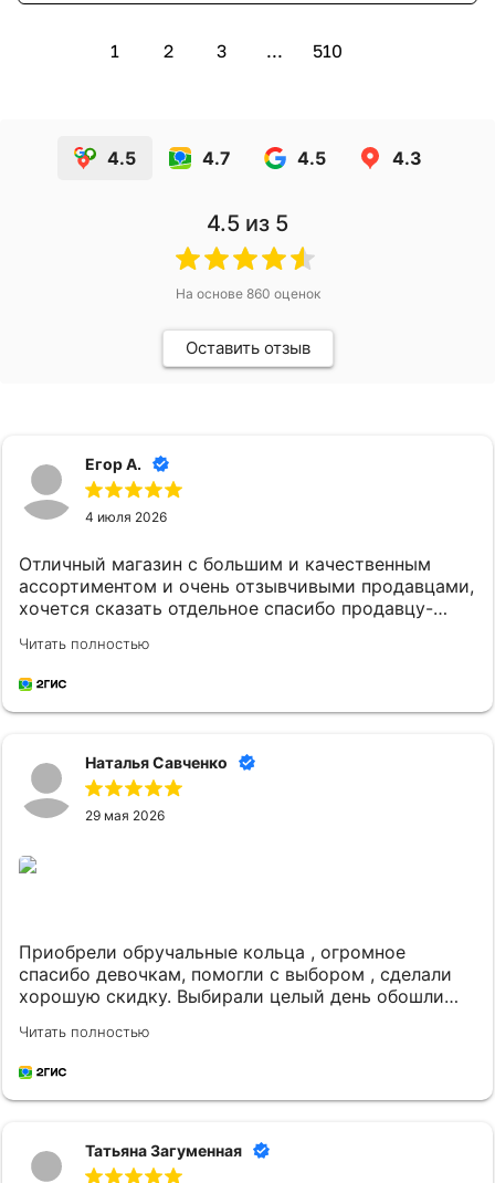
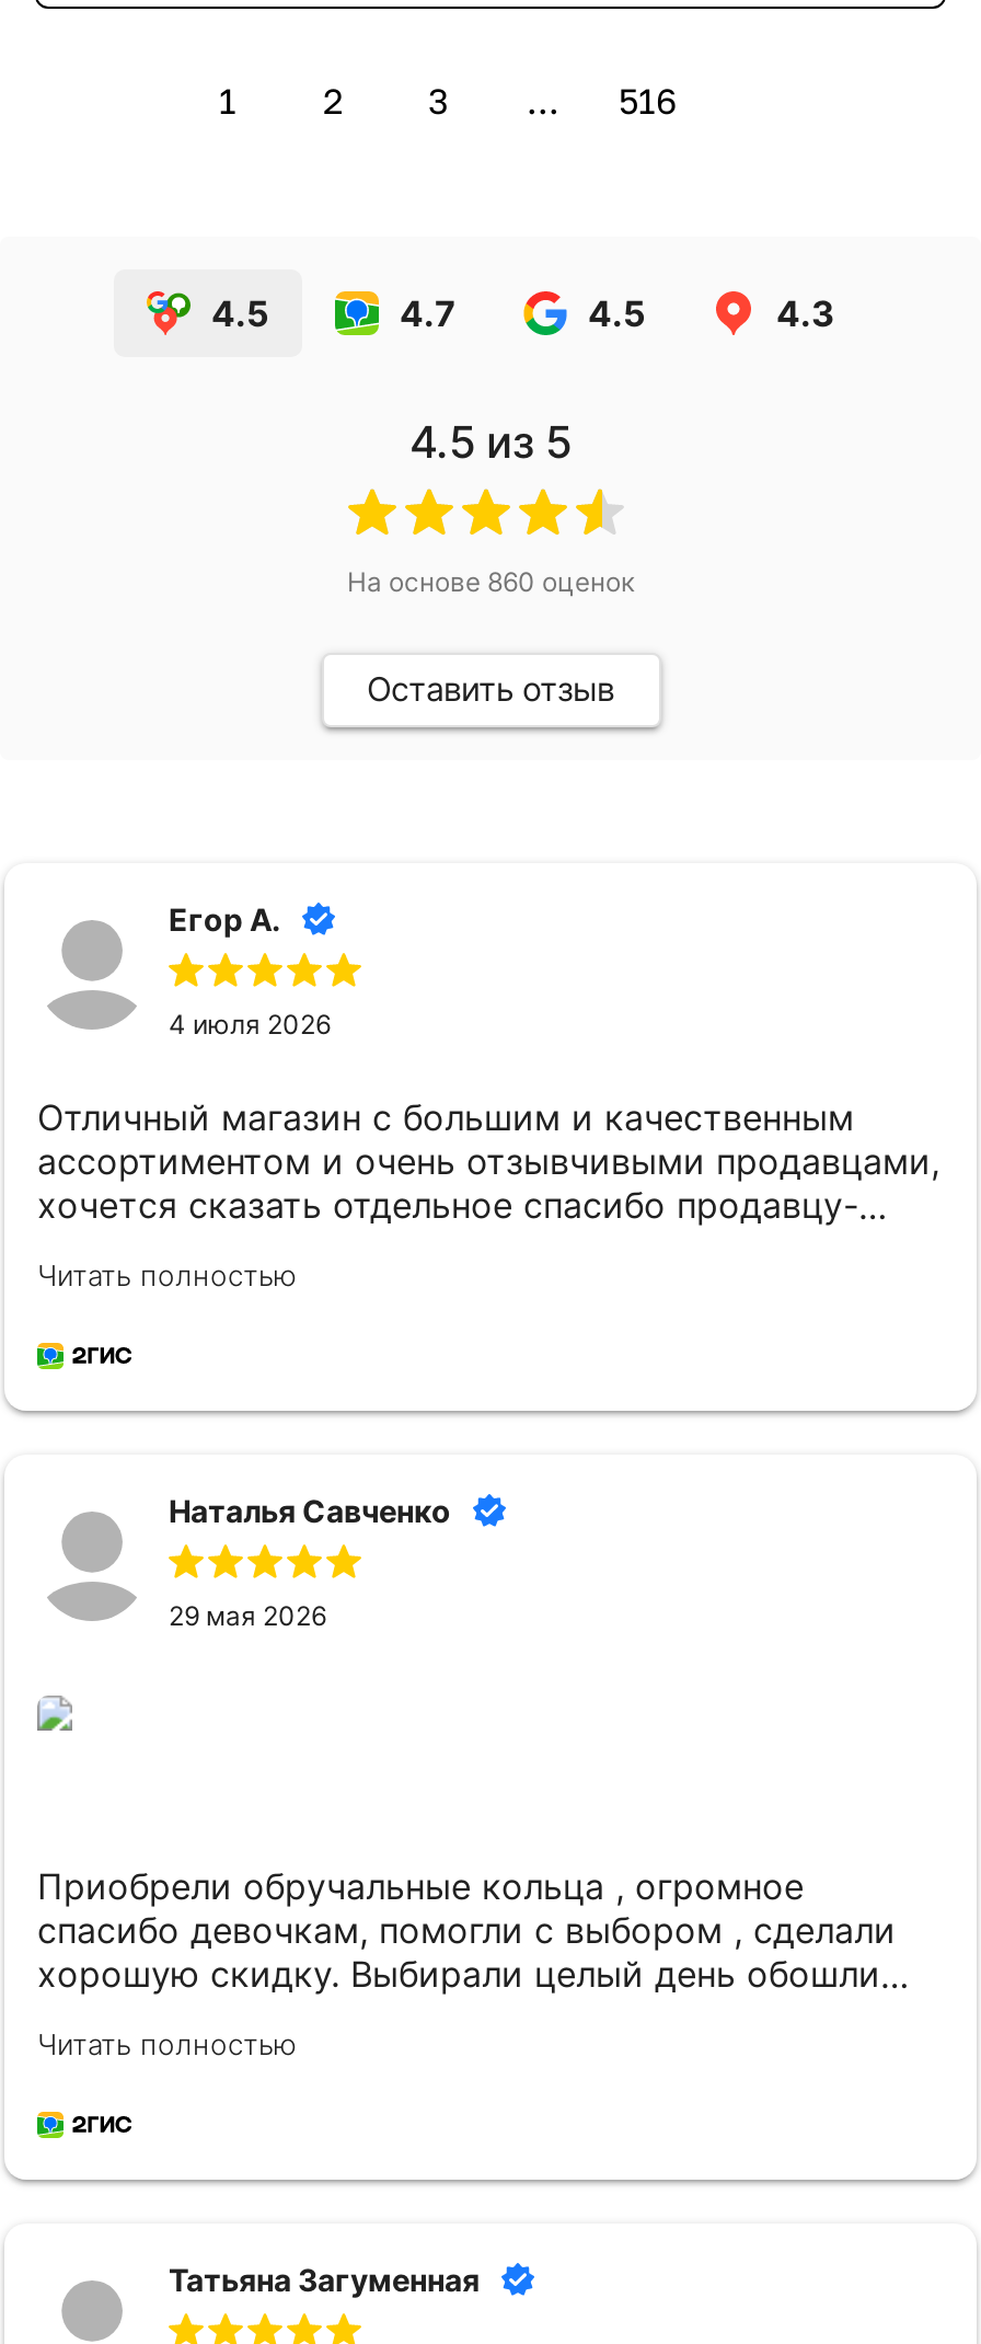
[312,40,342,62] 510 -> [619,80,678,124] 516

